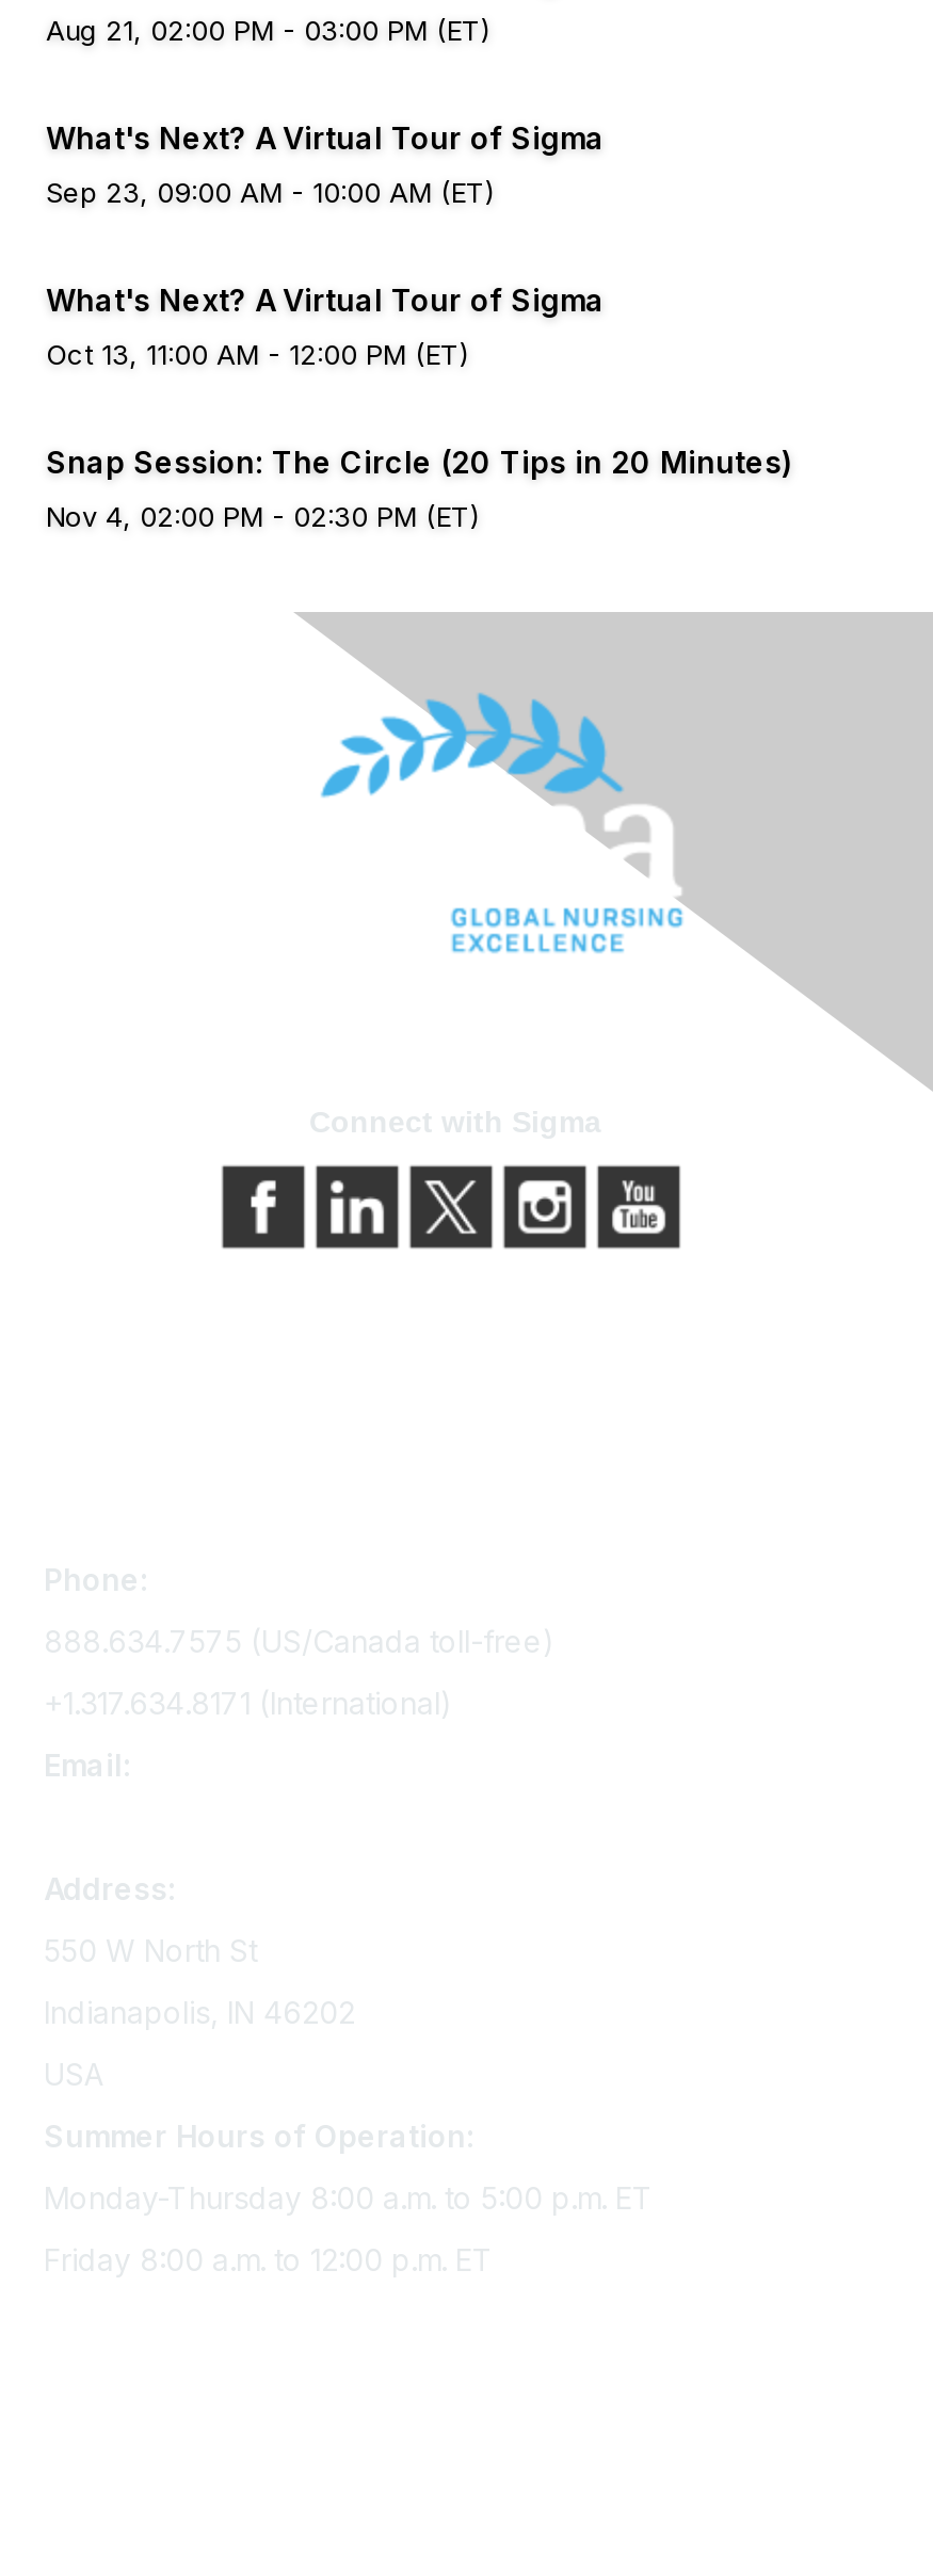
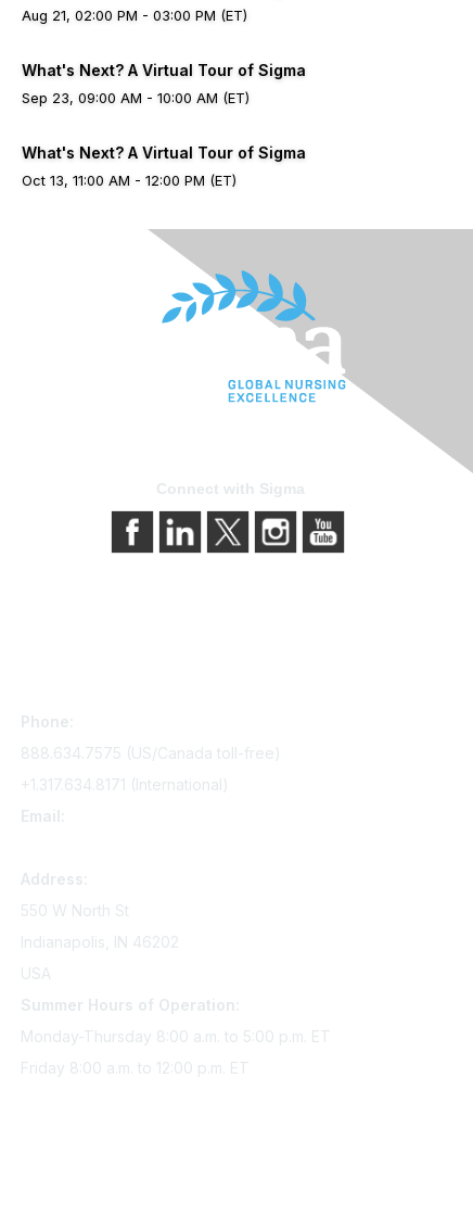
[46,443,792,533] Snap Session: The Circle (20 Tips in 20 Minutes) | Nov 4, 02:00 PM - 02:30 PM (ET) -> none

